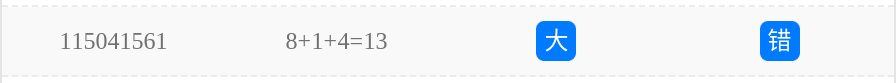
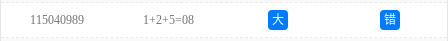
[60,27,168,55] 115041561 -> [30,13,84,27] 115040989
[286,27,388,55] 8+1+4=13 -> [143,13,194,27] 1+2+5=08

